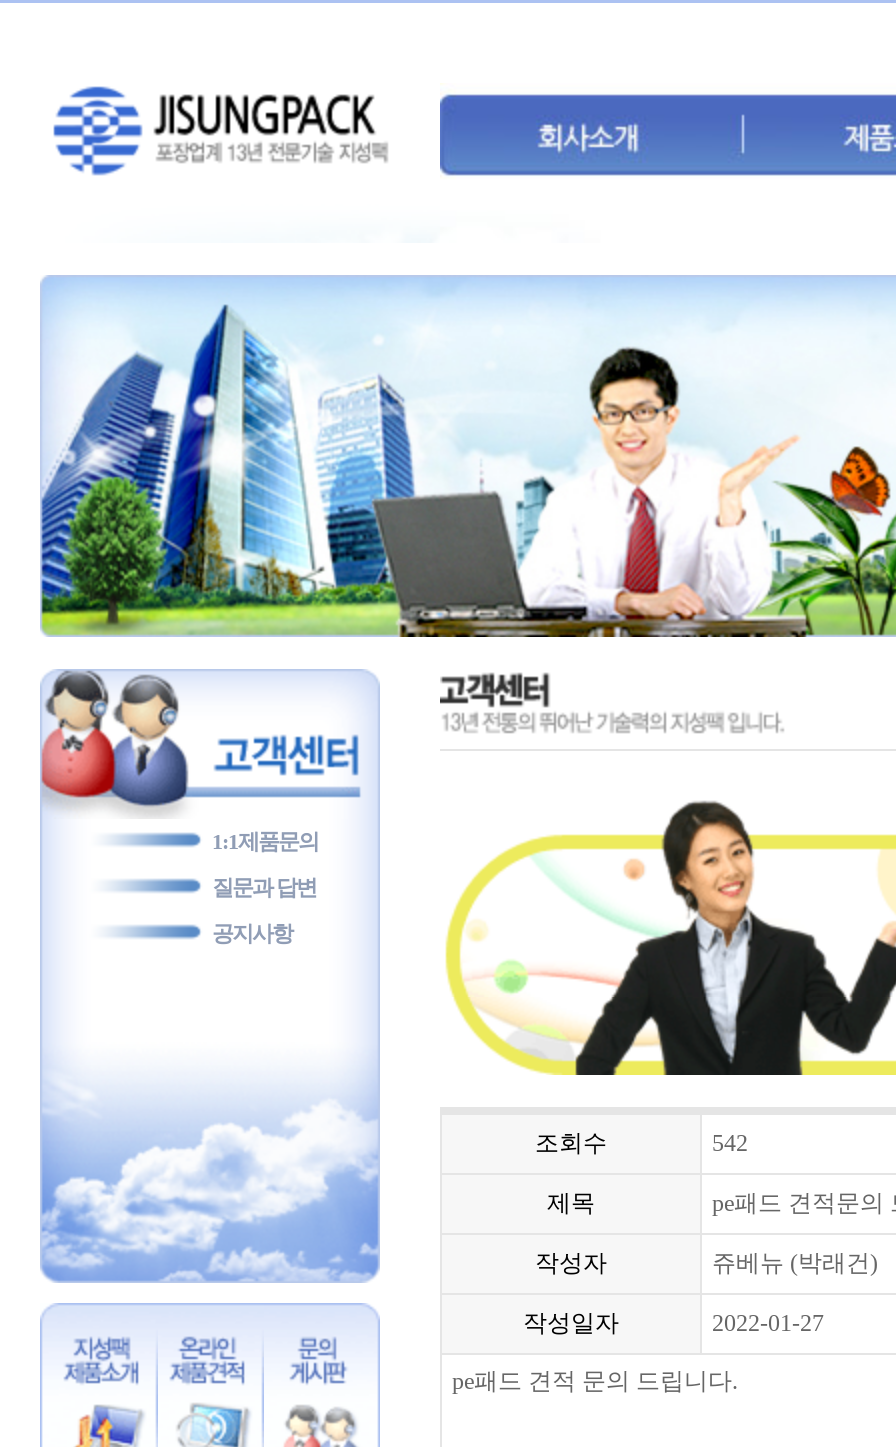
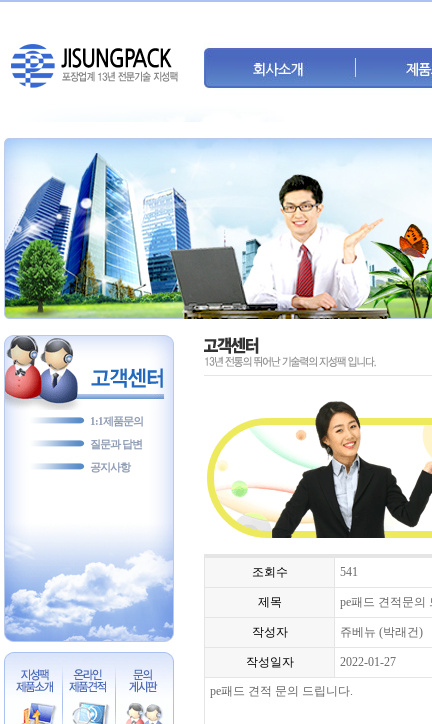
[712,1129,748,1157] 542 -> [340,565,358,579] 541

